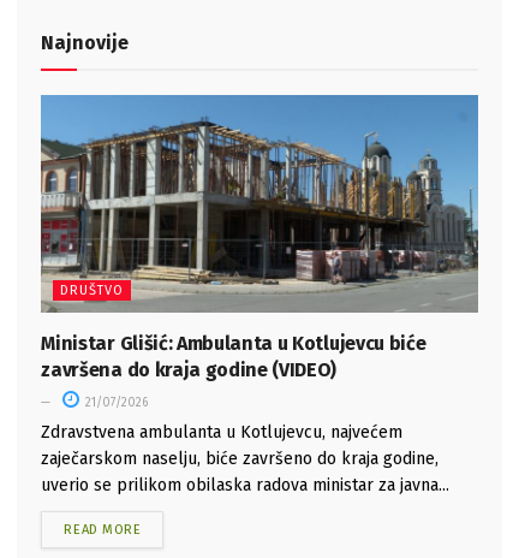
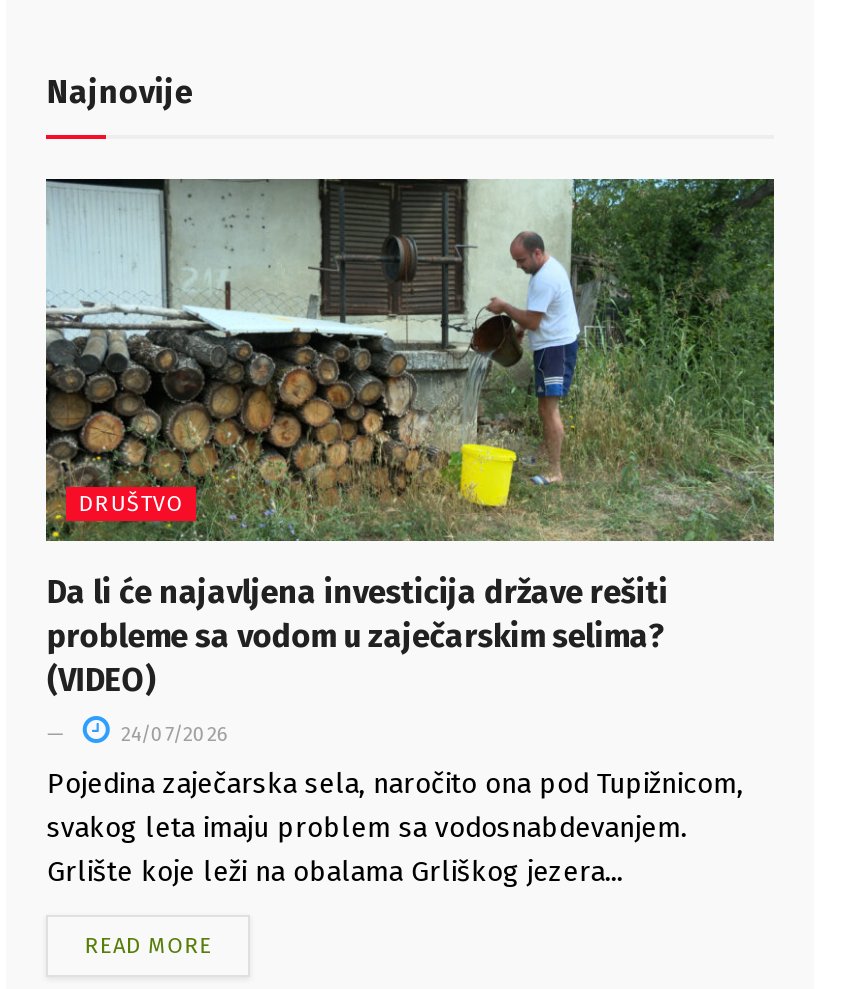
[40,94,479,382] [image] | Ministar Glišić: Ambulanta u Kotlujevcu biće | završena do kraja godine (VIDEO) -> [46,177,776,700] [image] | Da li će najavljena investicija države rešiti | probleme sa vodom u zaječarskim selima? | (VIDEO)
[82,396,148,411] 21/07/2026 -> [115,724,227,748] 24/07/2026
[41,423,450,496] Zdravstvena ambulanta u Kotlujevcu, najvećem | zaječarskom naselju, biće završeno do kraja godine, | uverio se prilikom obilaska radova ministar za javna... -> [47,768,743,890] Pojedina zaječarska sela, naročito ona pod Tupižnicom, | svakog leta imaju problem sa vodosnabdevanjem. | Grlište koje leži na obalama Grliškog jezera...

